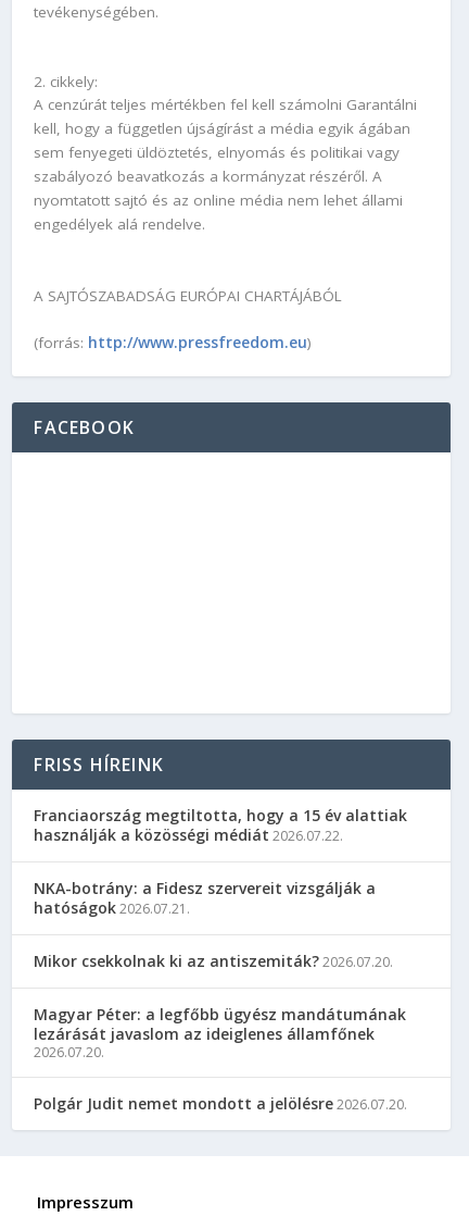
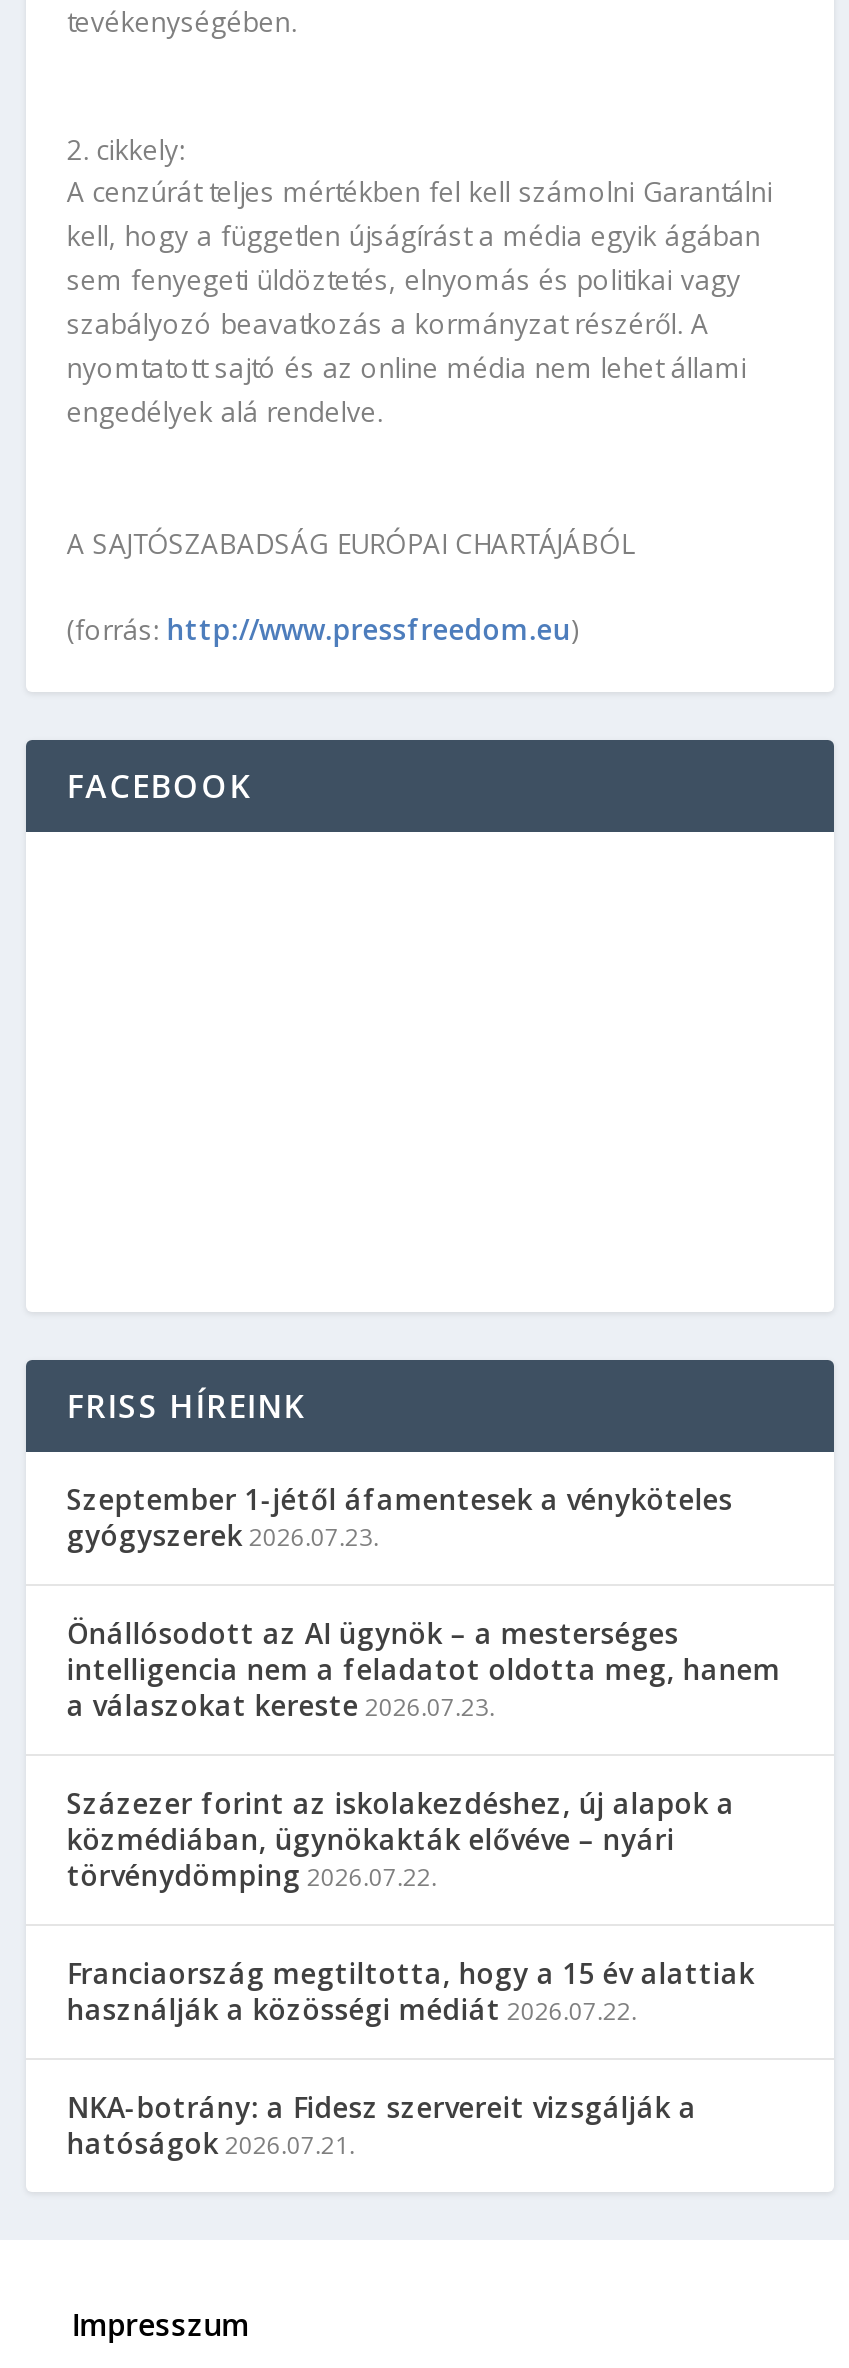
none -> [67,1480,781,1894] Szeptember 1-jétől áfamentesek a vényköteles | gyógyszerek 2026.07.23. | Önállósodott az AI ügynök – a mesterséges | intelligencia nem a feladatot oldotta meg, hanem | a válaszokat kereste 2026.07.23. | Százezer forint az iskolakezdéshez, új alapok a | közmédiában, ügynökakták elővéve – nyári | törvénydömping 2026.07.22.
moved [34,805,408,918] -> [67,1954,755,2162]: Franciaország megtiltotta, hogy a 15 év alattiak | használják a közösségi médiát 2026.07.22. | NKA-botrány: a Fidesz szervereit vizsgálják a | hatóságok 2026.07.21.
[34,951,408,1114] Mikor csekkolnak ki az antiszemiták? 2026.07.20. | Magyar Péter: a legfőbb ügyész mandátumának | lezárását javaslom az ideiglenes államfőnek | 2026.07.20. | Polgár Judit nemet mondott a jelölésre 2026.07.20. -> none

